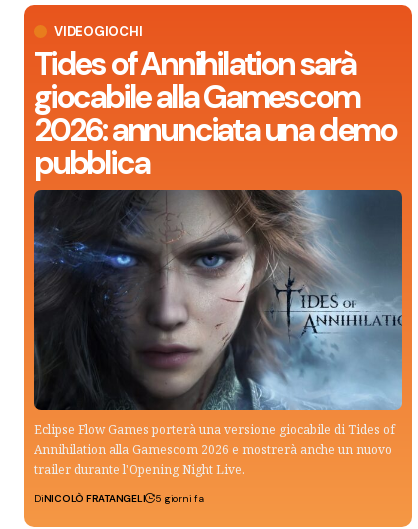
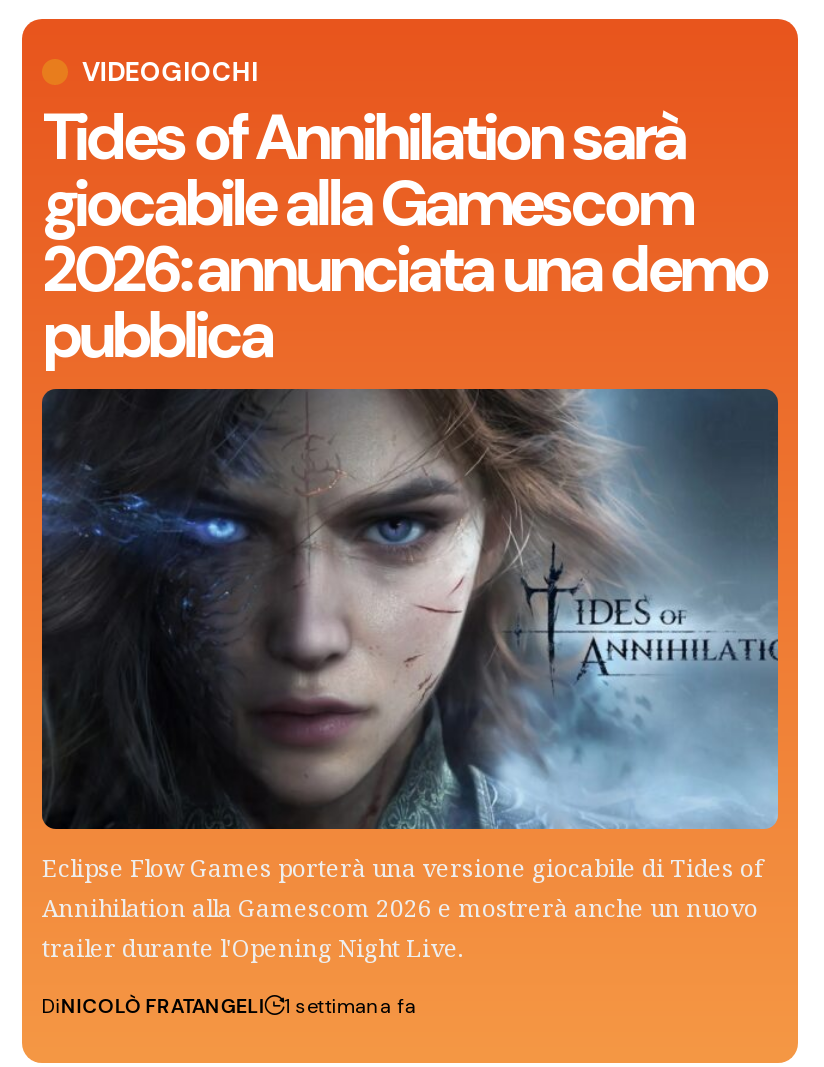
[34,492,204,505] DiNICOLÒ FRATANGELI 5 giorni fa -> [42,994,416,1020] DiNICOLÒ FRATANGELI 1 settimana fa

